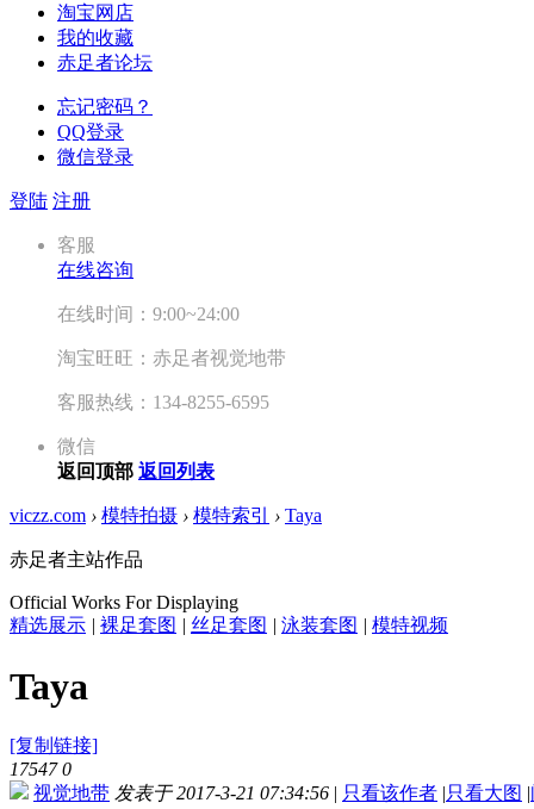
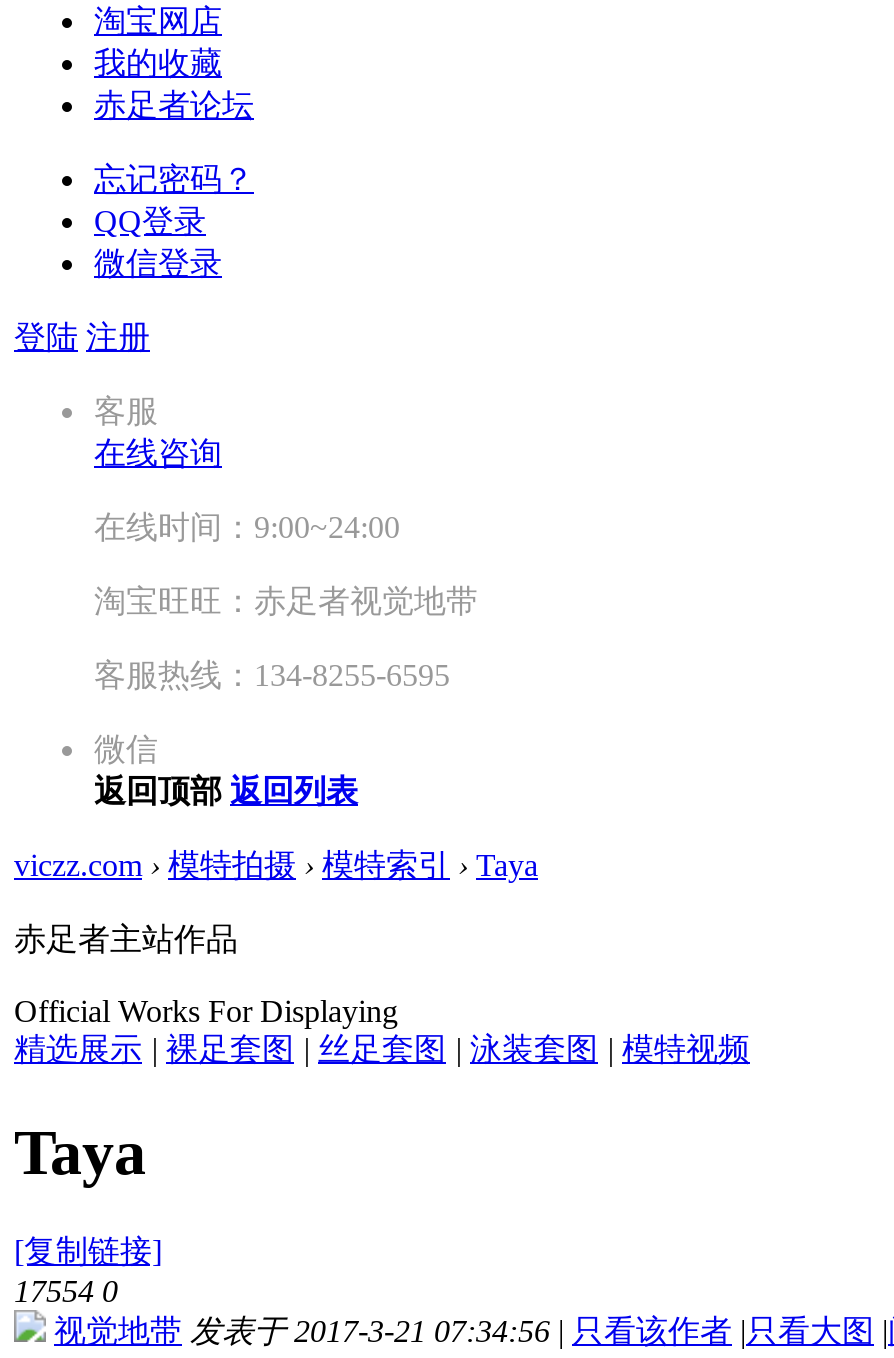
[10,759,72,779] 17547 0 -> [14,1274,118,1308] 17554 0

